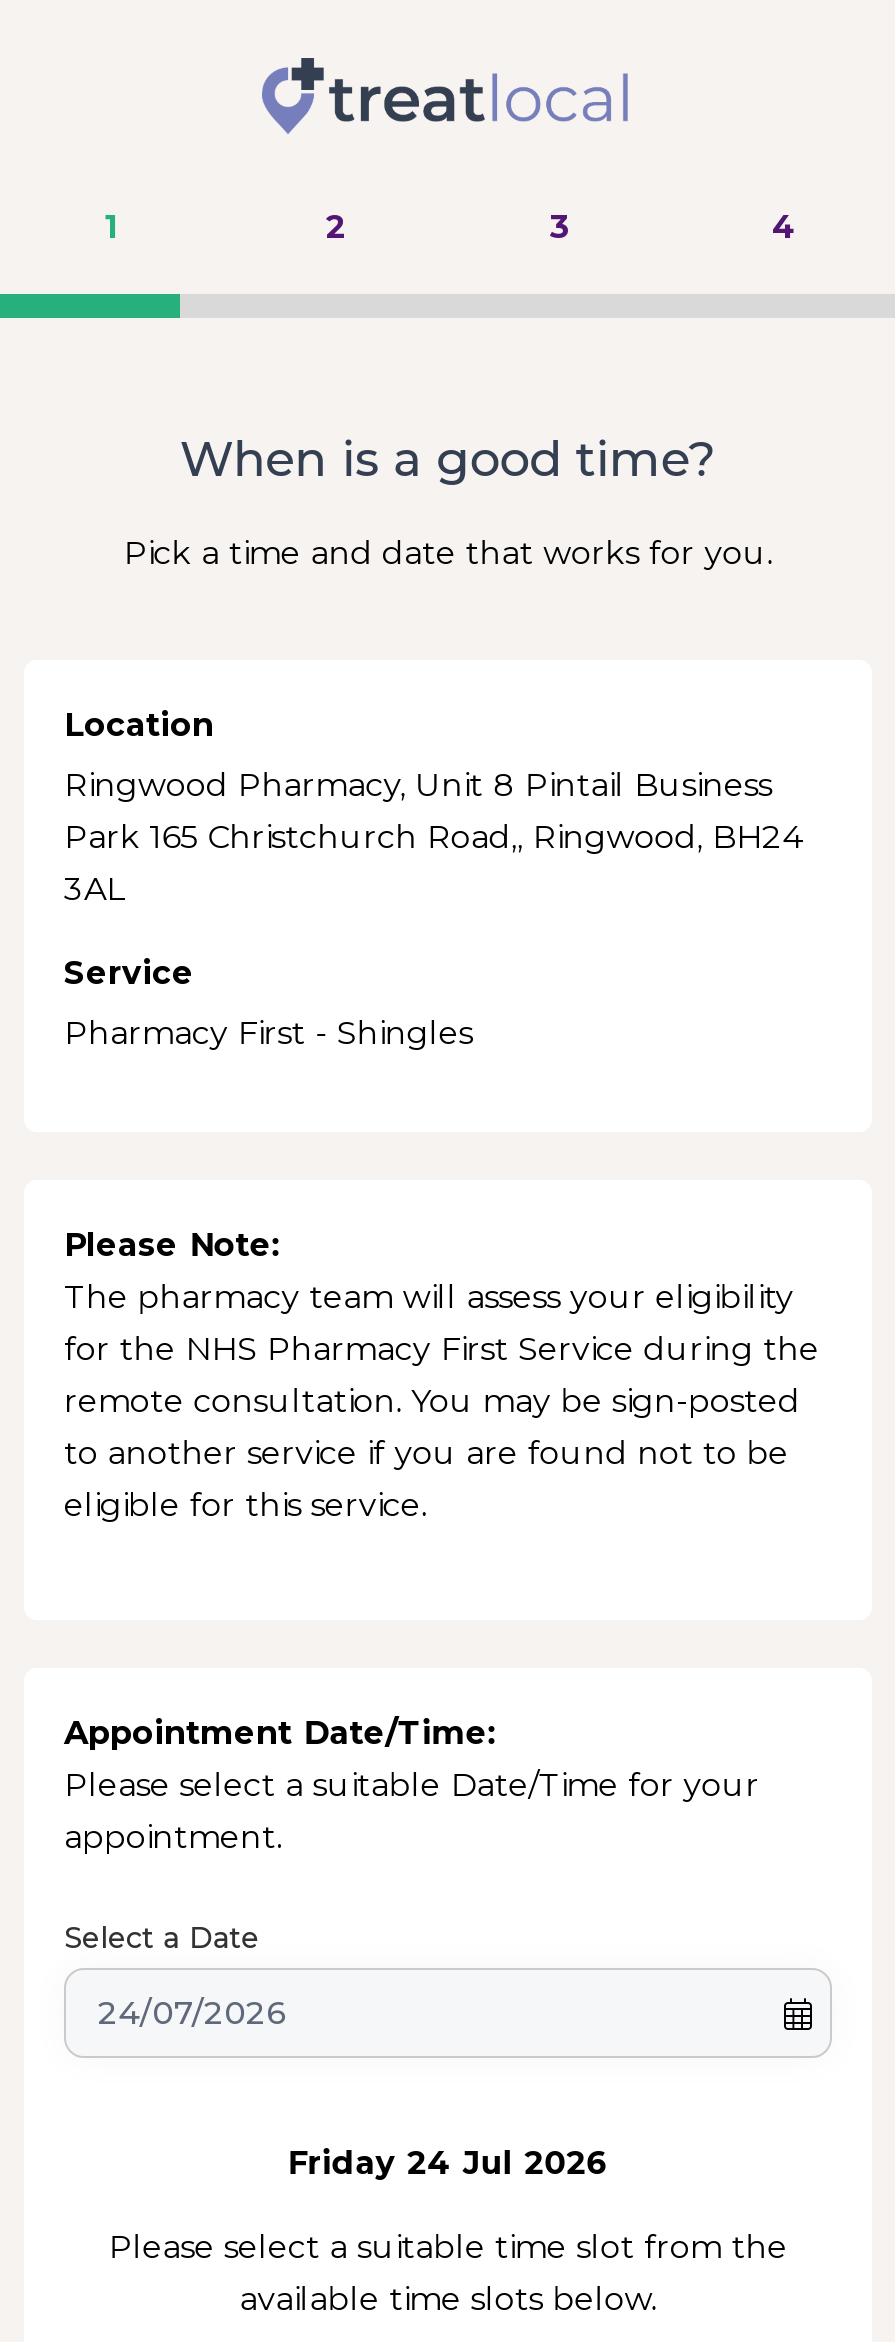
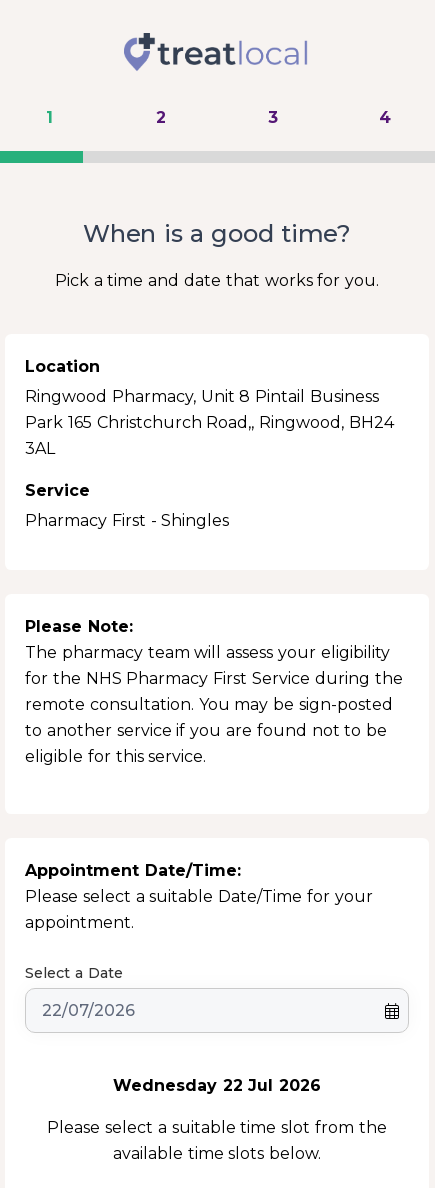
[288,2144,608,2182] Friday 24 Jul 2026 -> [113,1076,321,1095] Wednesday 22 Jul 2026

